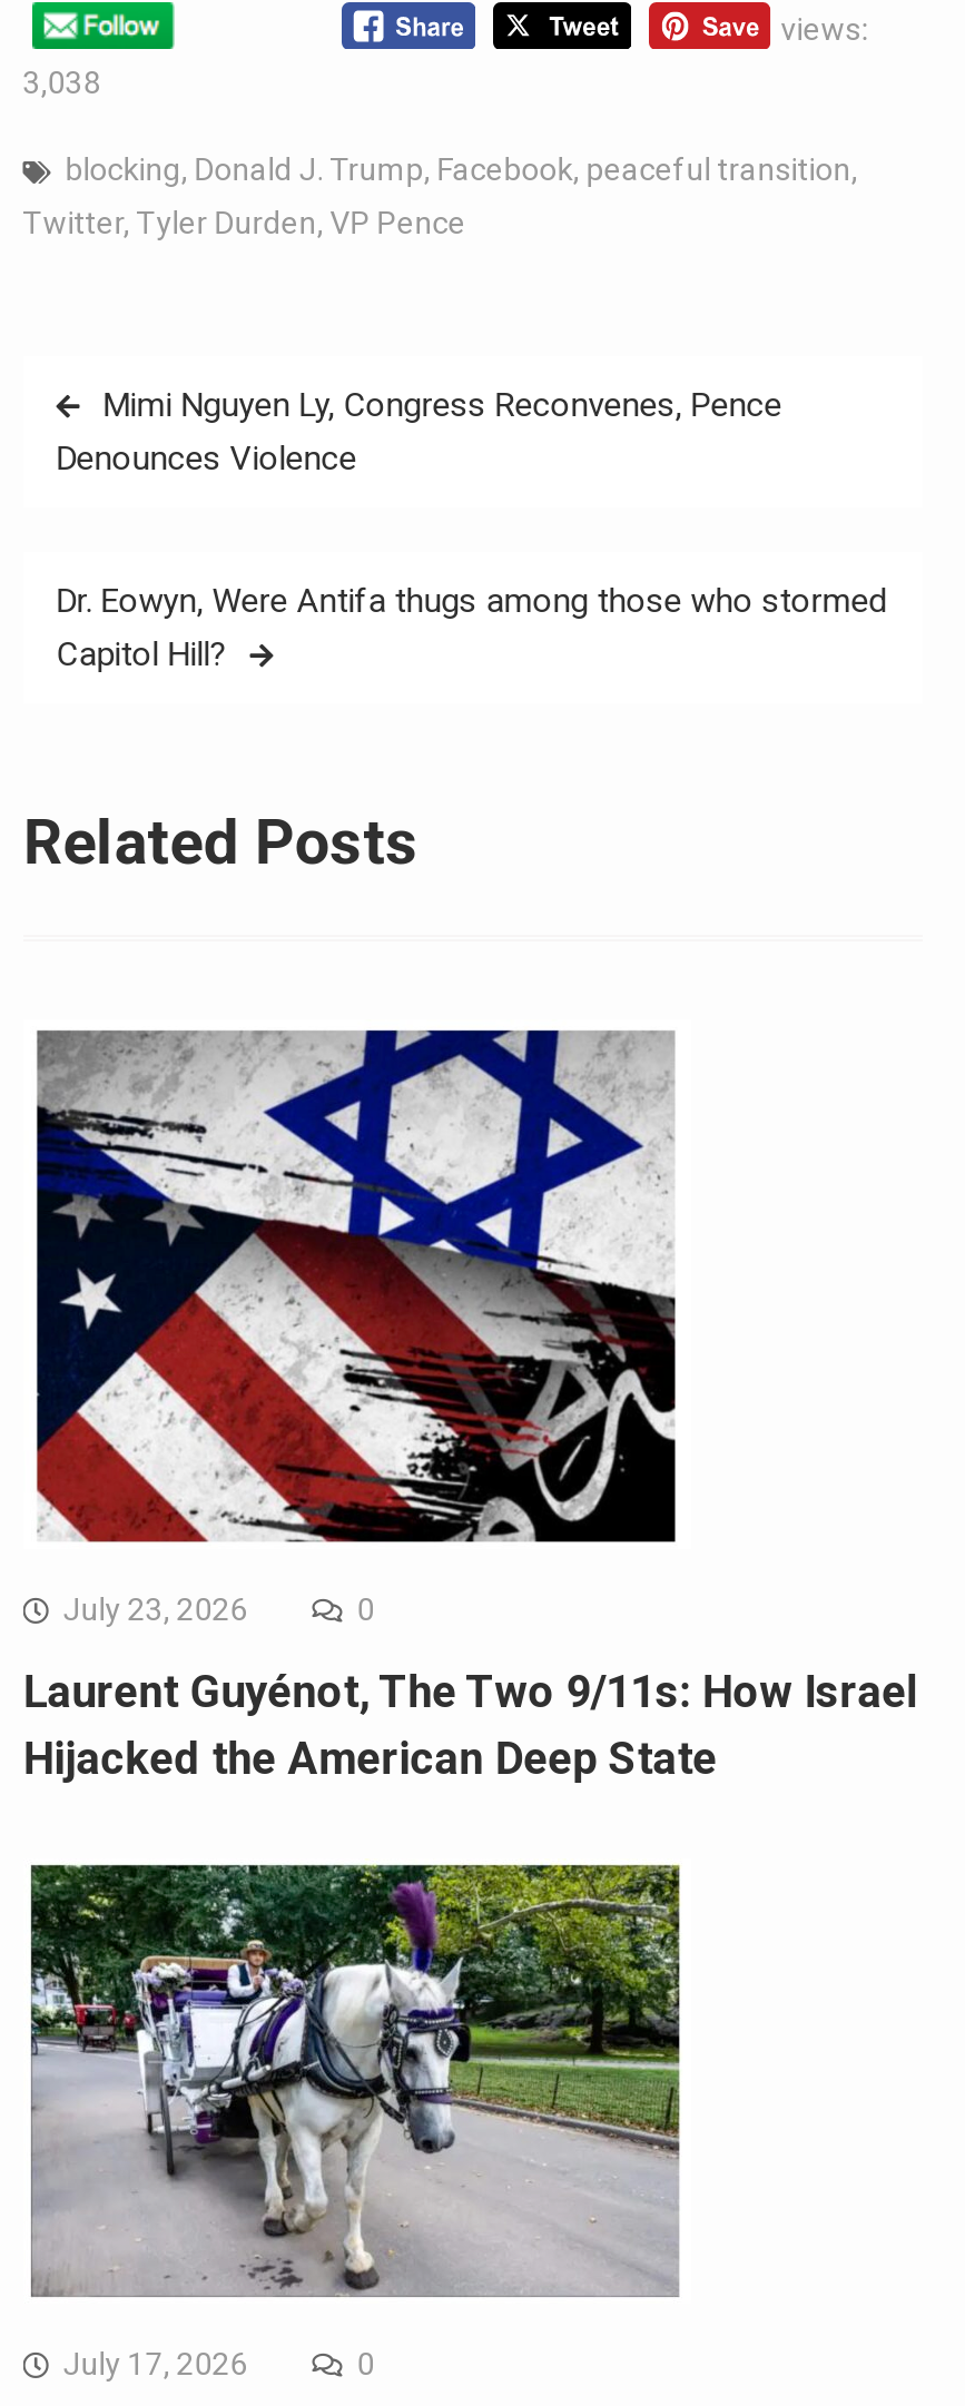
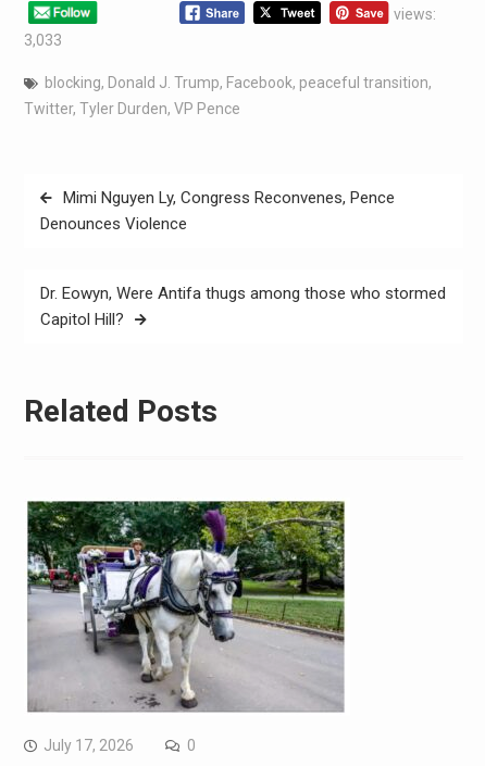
[23,65,101,101] 3,038 -> [24,32,62,49] 3,033
[23,1028,918,1785] [image] | July 23, 2026 | 0 | Laurent Guyénot, The Two 9/11s: How Israel | Hijacked the American Deep State -> none

